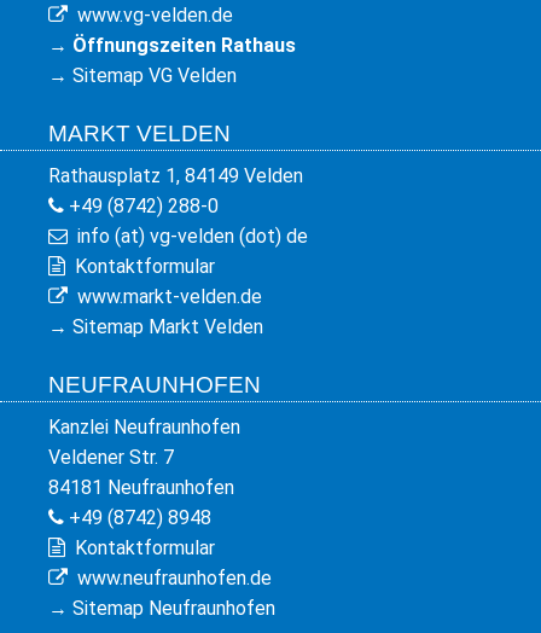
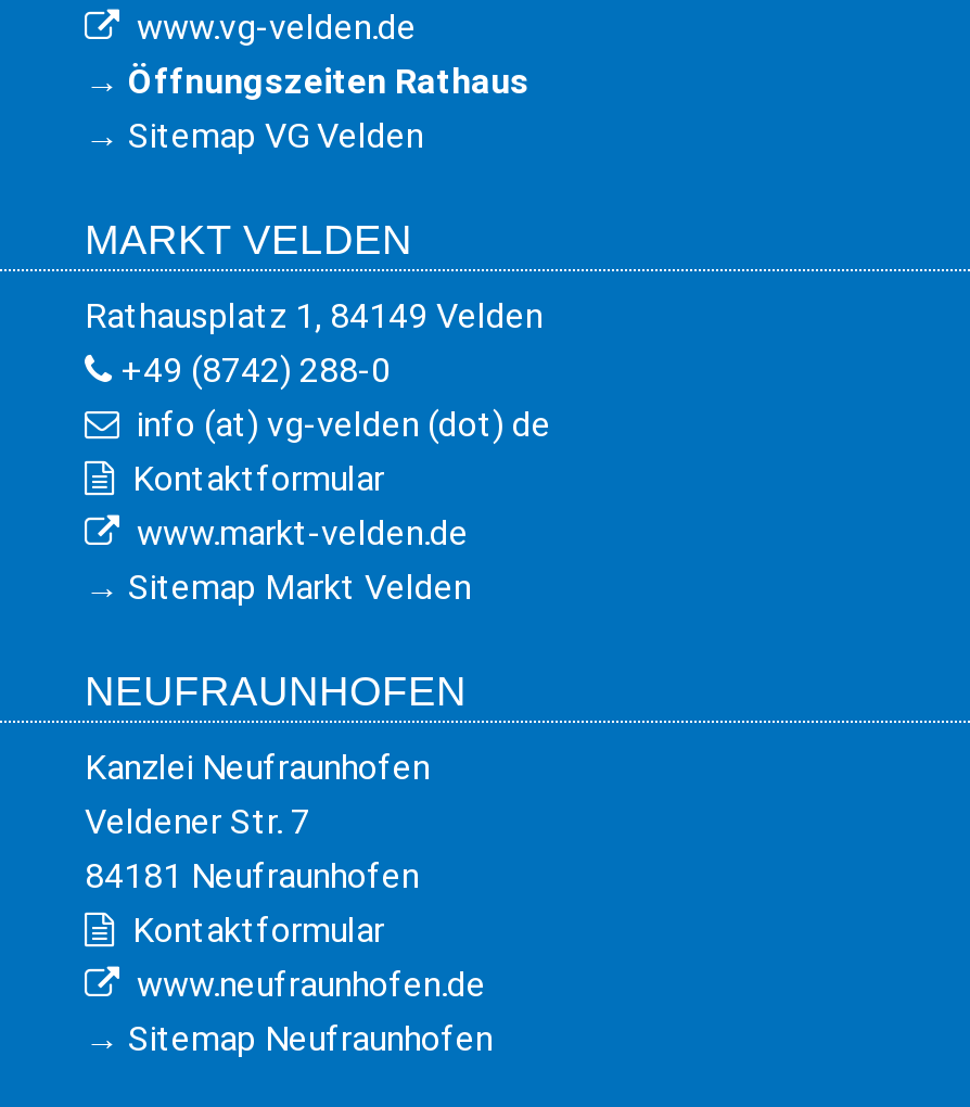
[69,507,211,530] +49 (8742) 8948 -> none

